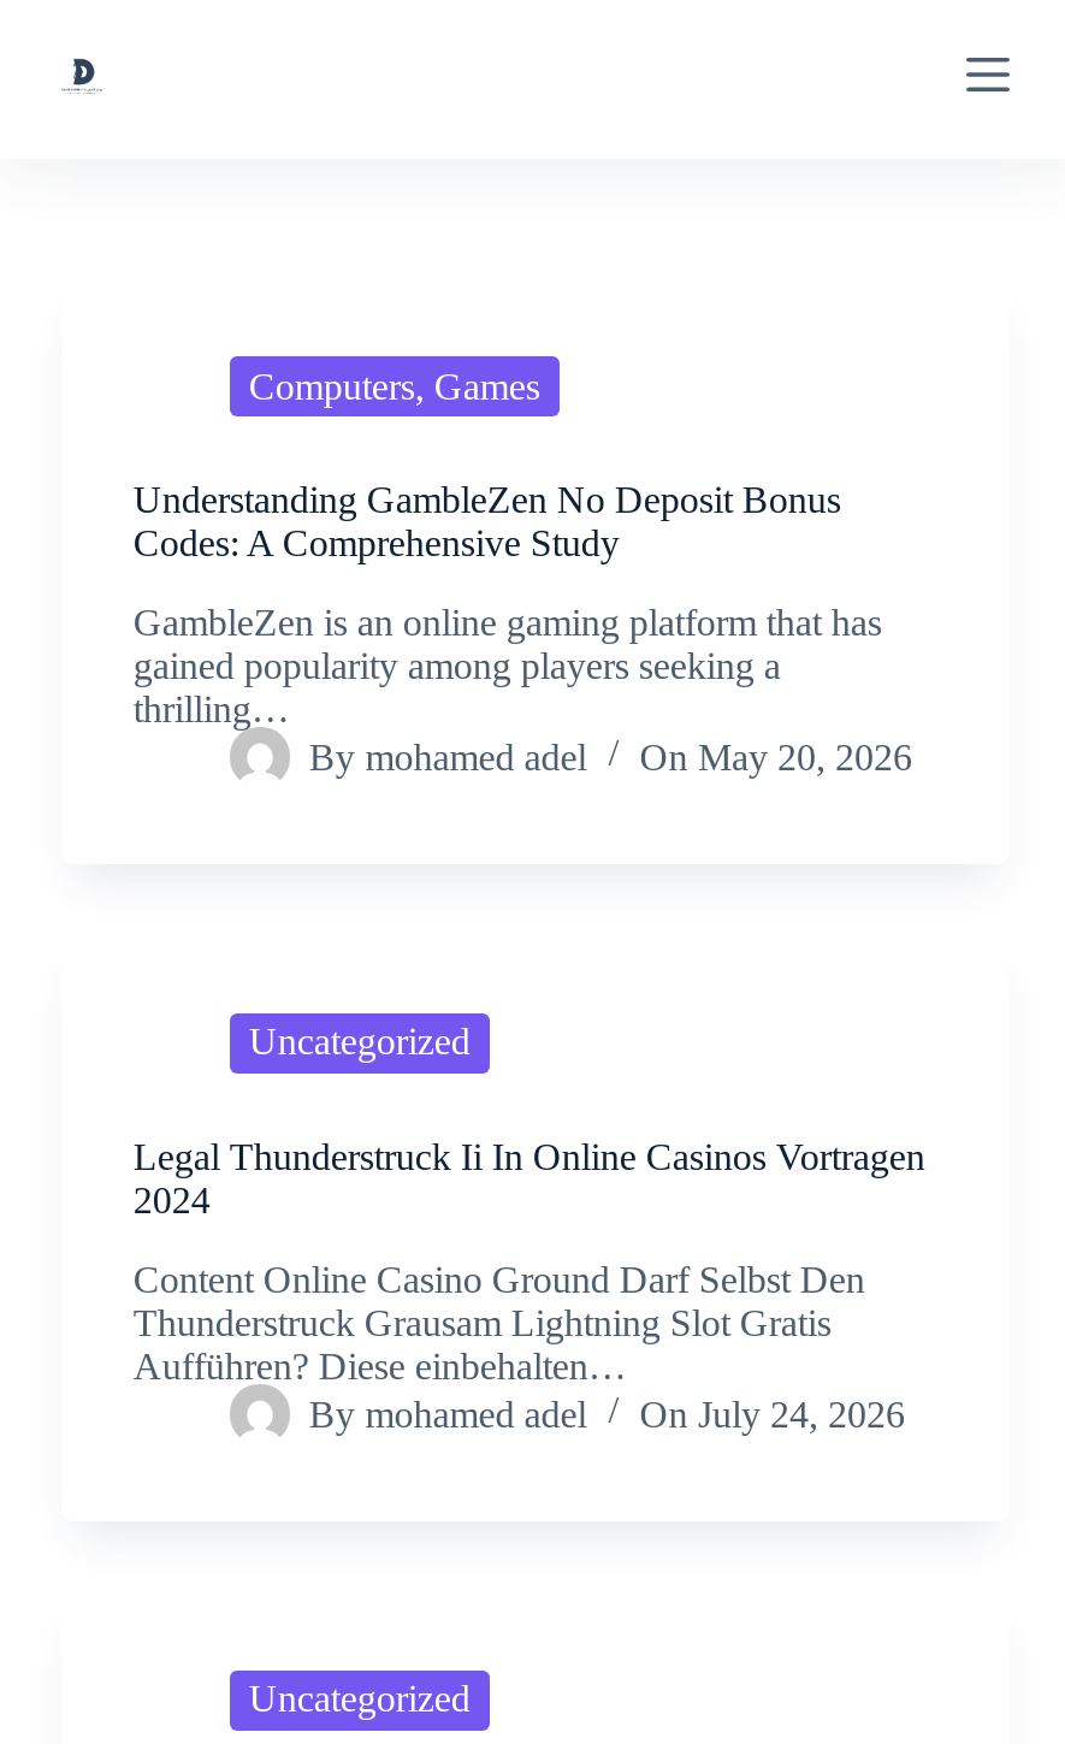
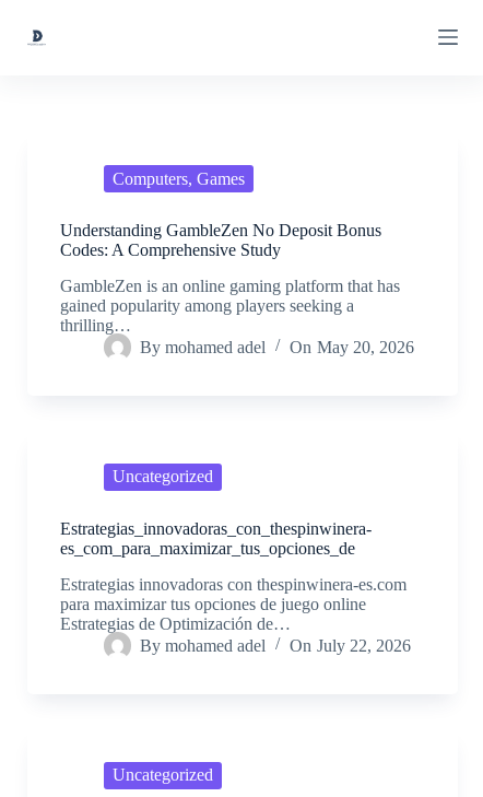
[133,1136,925,1220] Legal Thunderstruck Ii In Online Casinos Vortragen | 2024 -> [60,519,371,557] Estrategias_innovadoras_con_thespinwinera- | es_com_para_maximizar_tus_opciones_de
[133,1258,865,1386] Content Online Casino Ground Darf Selbst Den | Thunderstruck Grausam Lightning Slot Gratis | Aufführen? Diese einbehalten… -> [60,575,406,633] Estrategias innovadoras con thespinwinera-es.com | para maximizar tus opciones de juego online | Estrategias de Optimización de…
[309,1393,905,1434] By mohamed adel On July 24, 2026 -> [140,636,410,655] By mohamed adel On July 22, 2026

